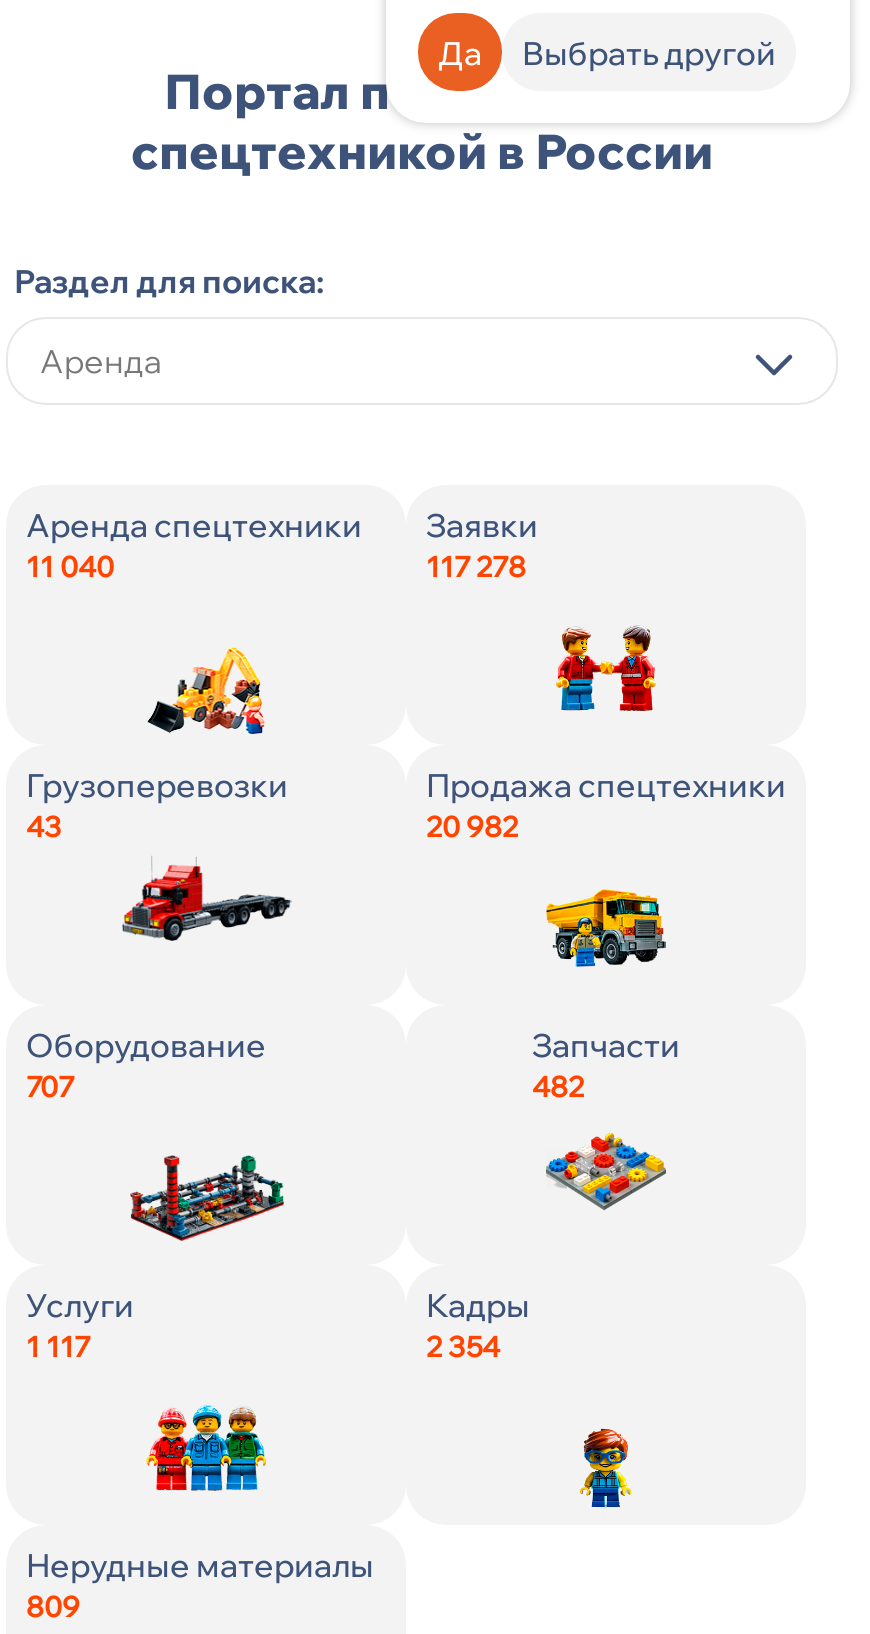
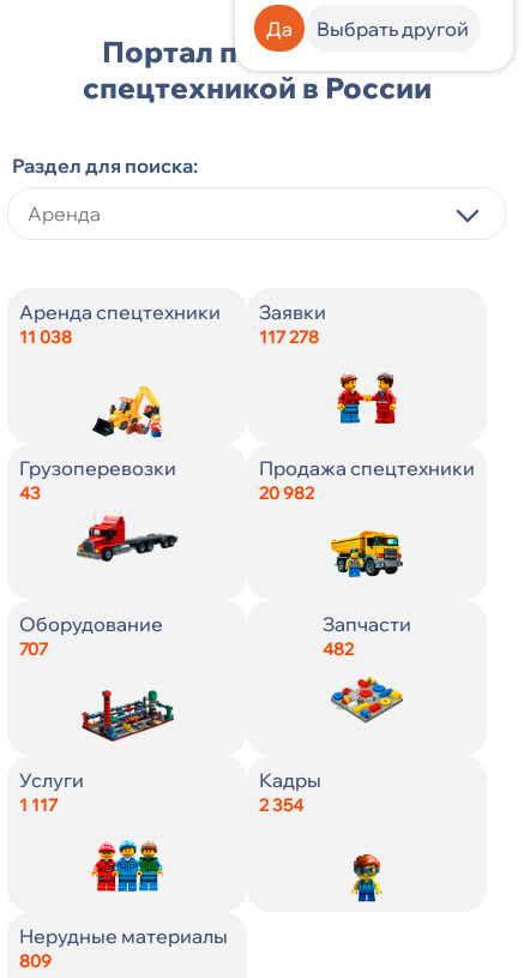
[26,549,114,585] 11 040 -> [19,326,72,348] 11 038

